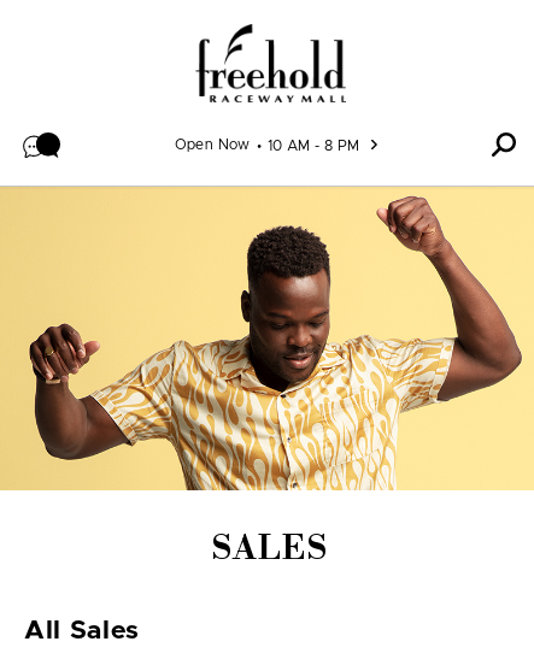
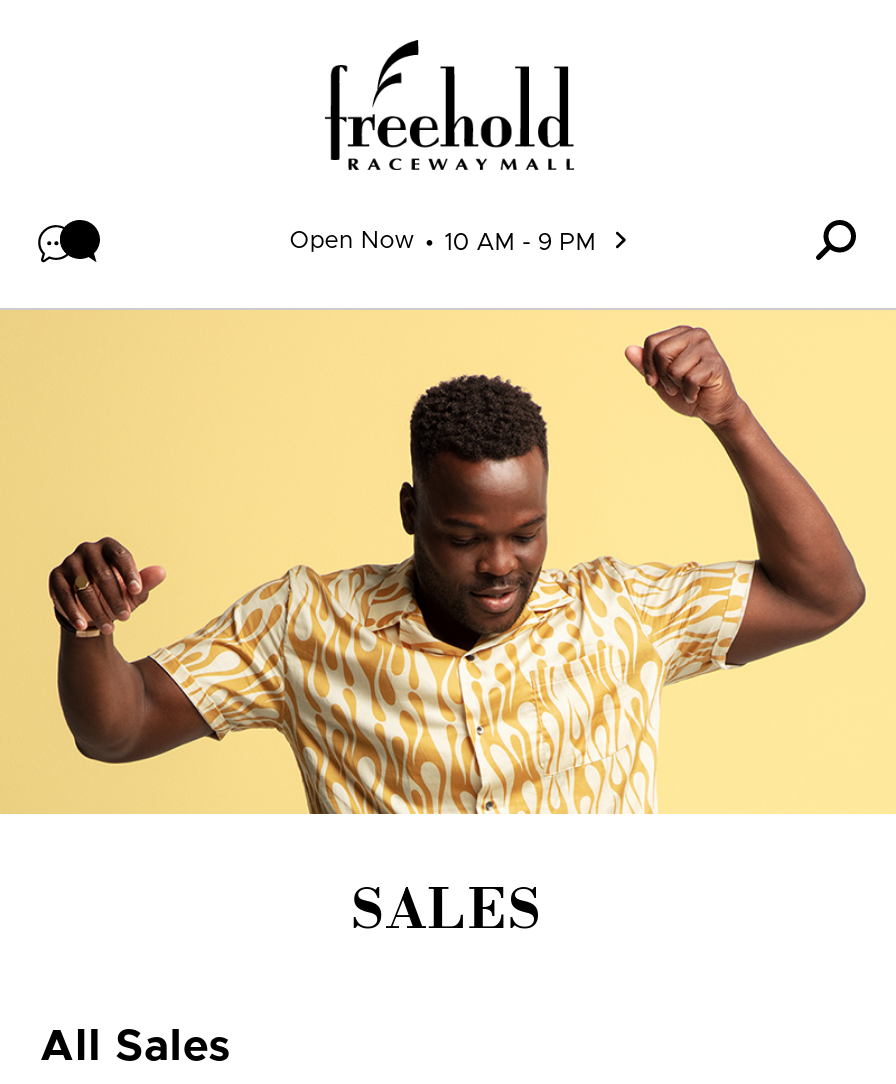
[174,137,360,152] Open Now 10 AM - 8 PM -> [289,227,597,253] Open Now 10 AM - 9 PM

